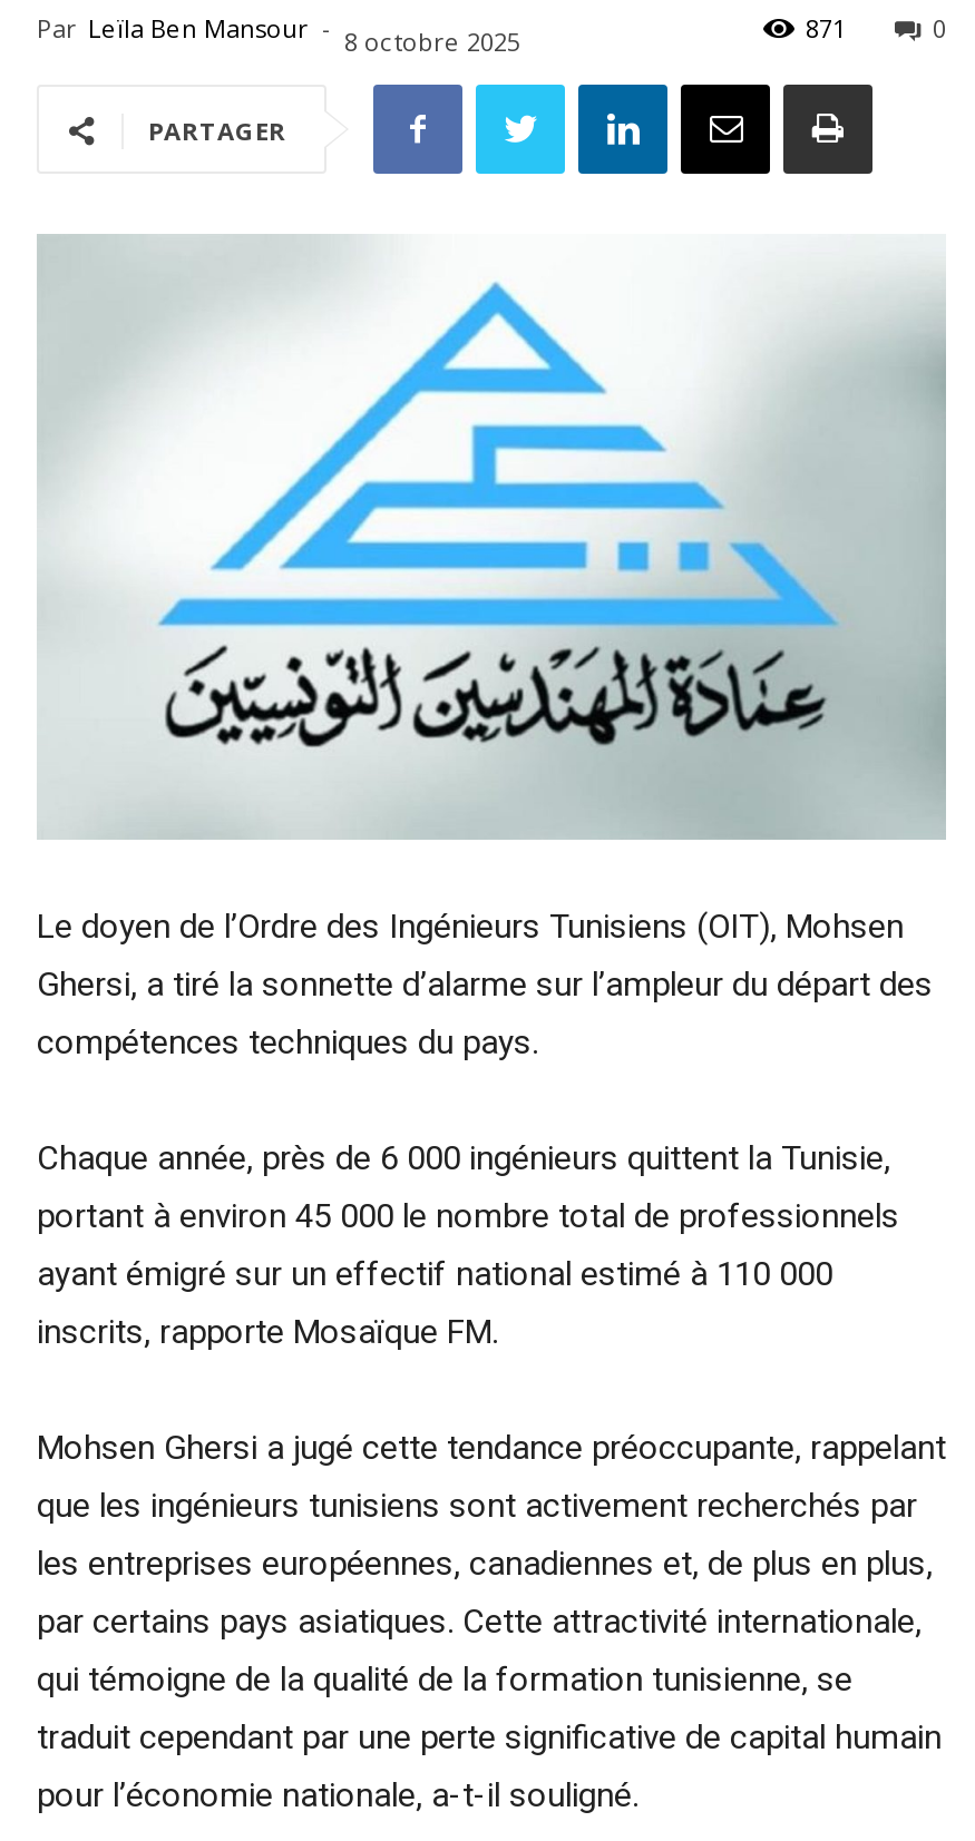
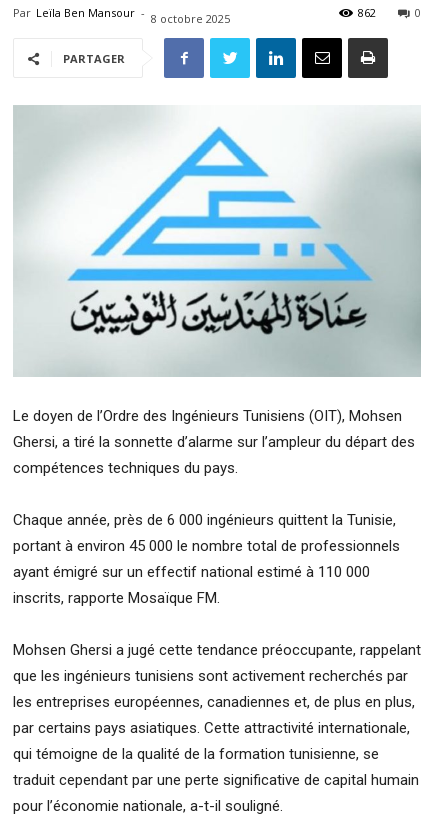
[806,11,846,45] 871 -> [358,5,376,20] 862

